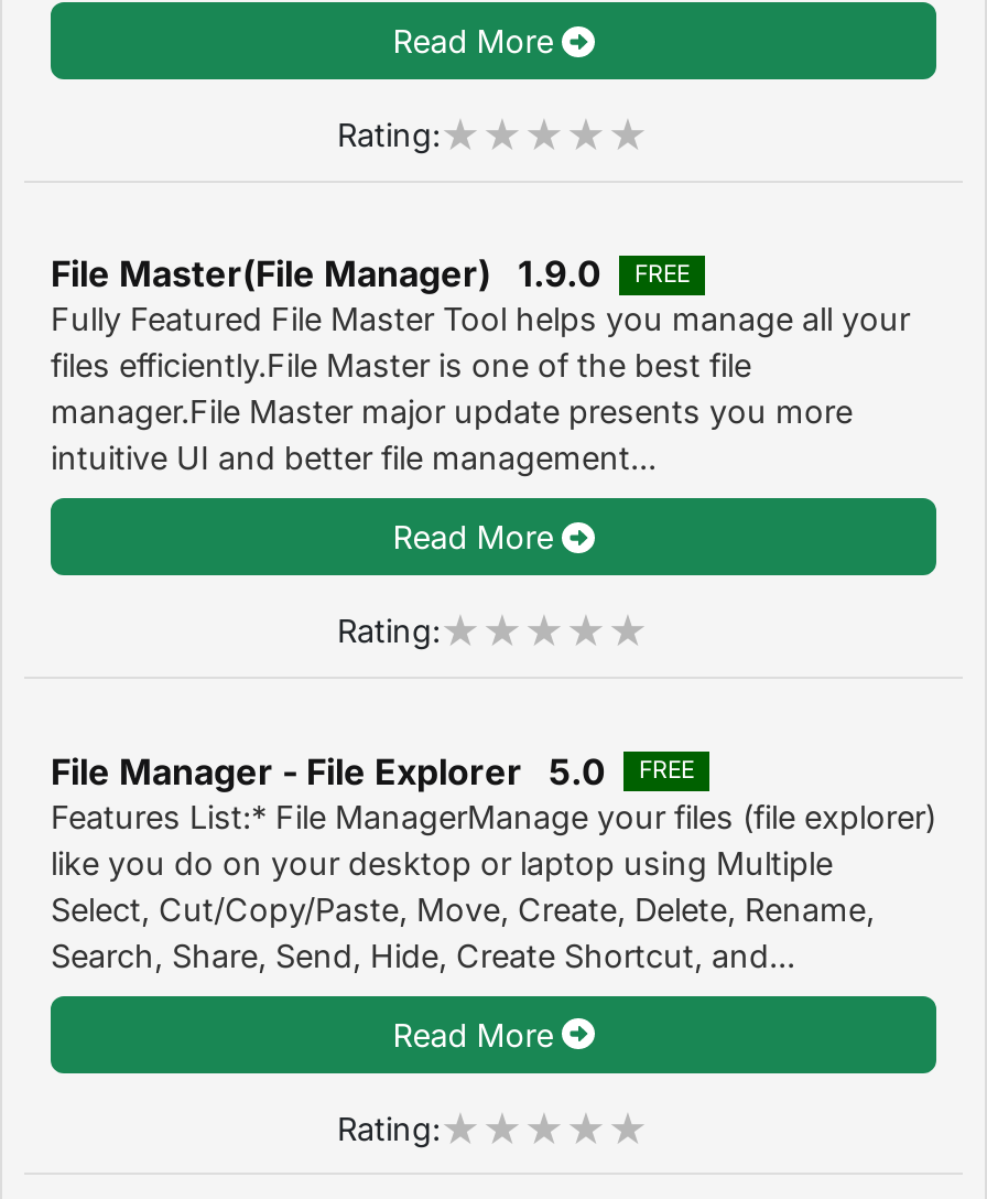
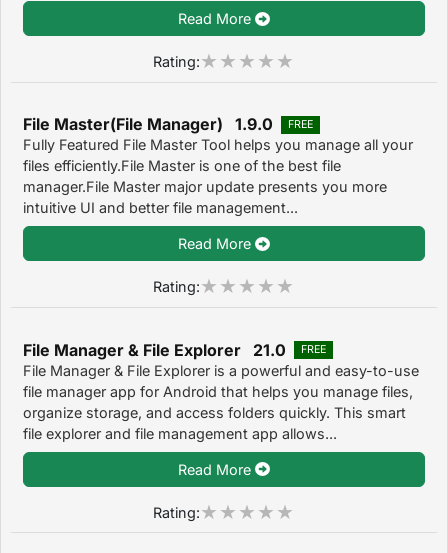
[51,748,606,793] File Manager - File Explorer 5.0 -> [23,340,286,360] File Manager & File Explorer 21.0
[51,797,936,973] Features List:* File ManagerManage your files (file explorer) | like you do on your desktop or laptop using Multiple | Select, Cut/Copy/Paste, Move, Create, Delete, Rename, | Search, Share, Send, Hide, Create Shortcut, and... -> [23,362,419,442] File Manager & File Explorer is a powerful and easy-to-use | file manager app for Android that helps you manage files, | organize storage, and access folders quickly. This smart | file explorer and file management app allows...

